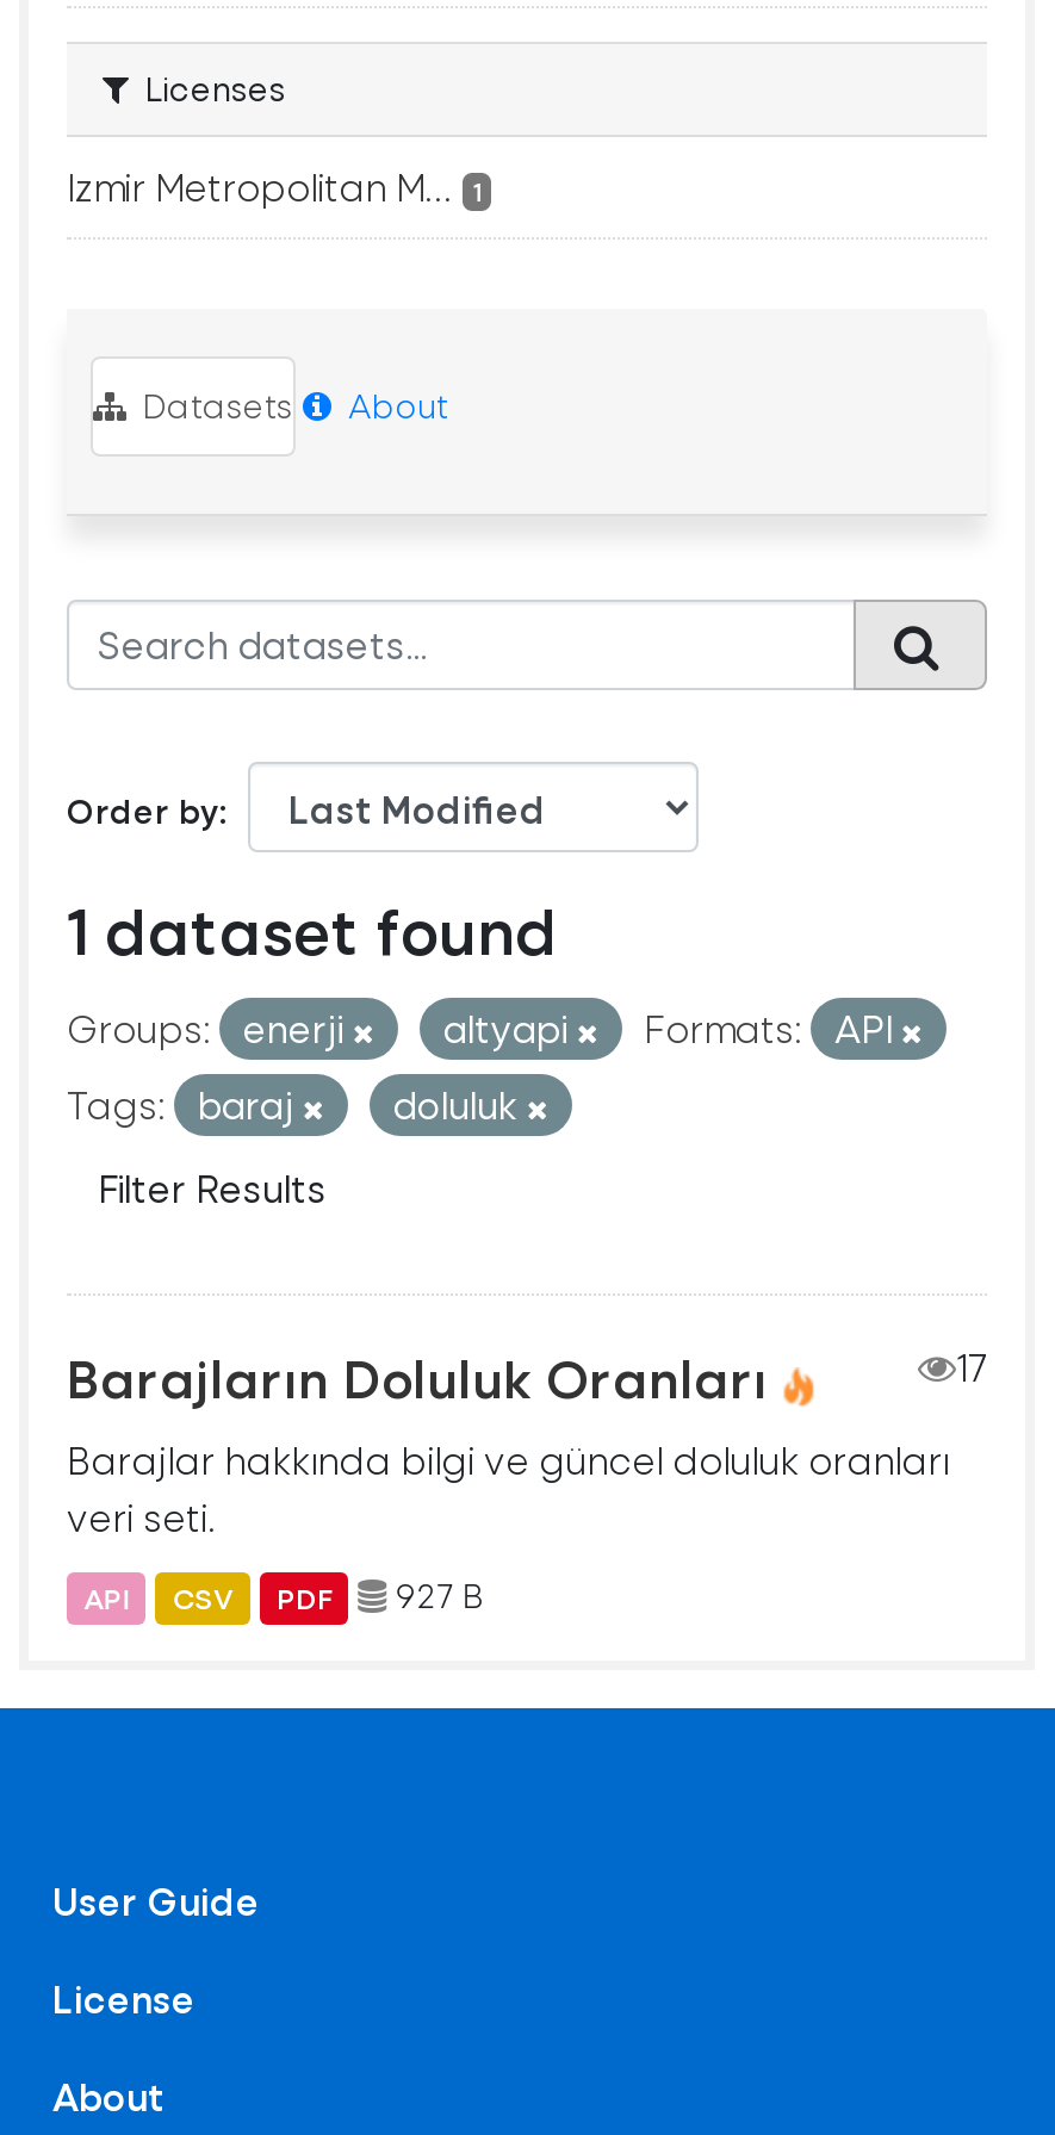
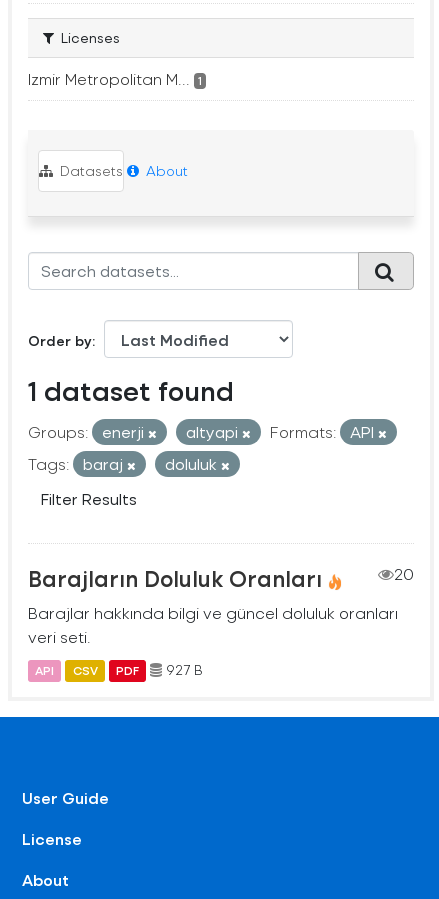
[956,1342,987,1392] 17 -> [394,563,414,584] 20

